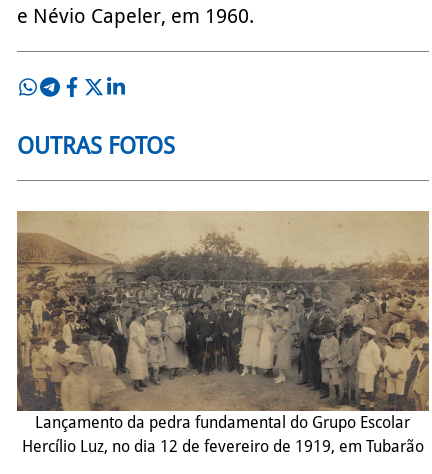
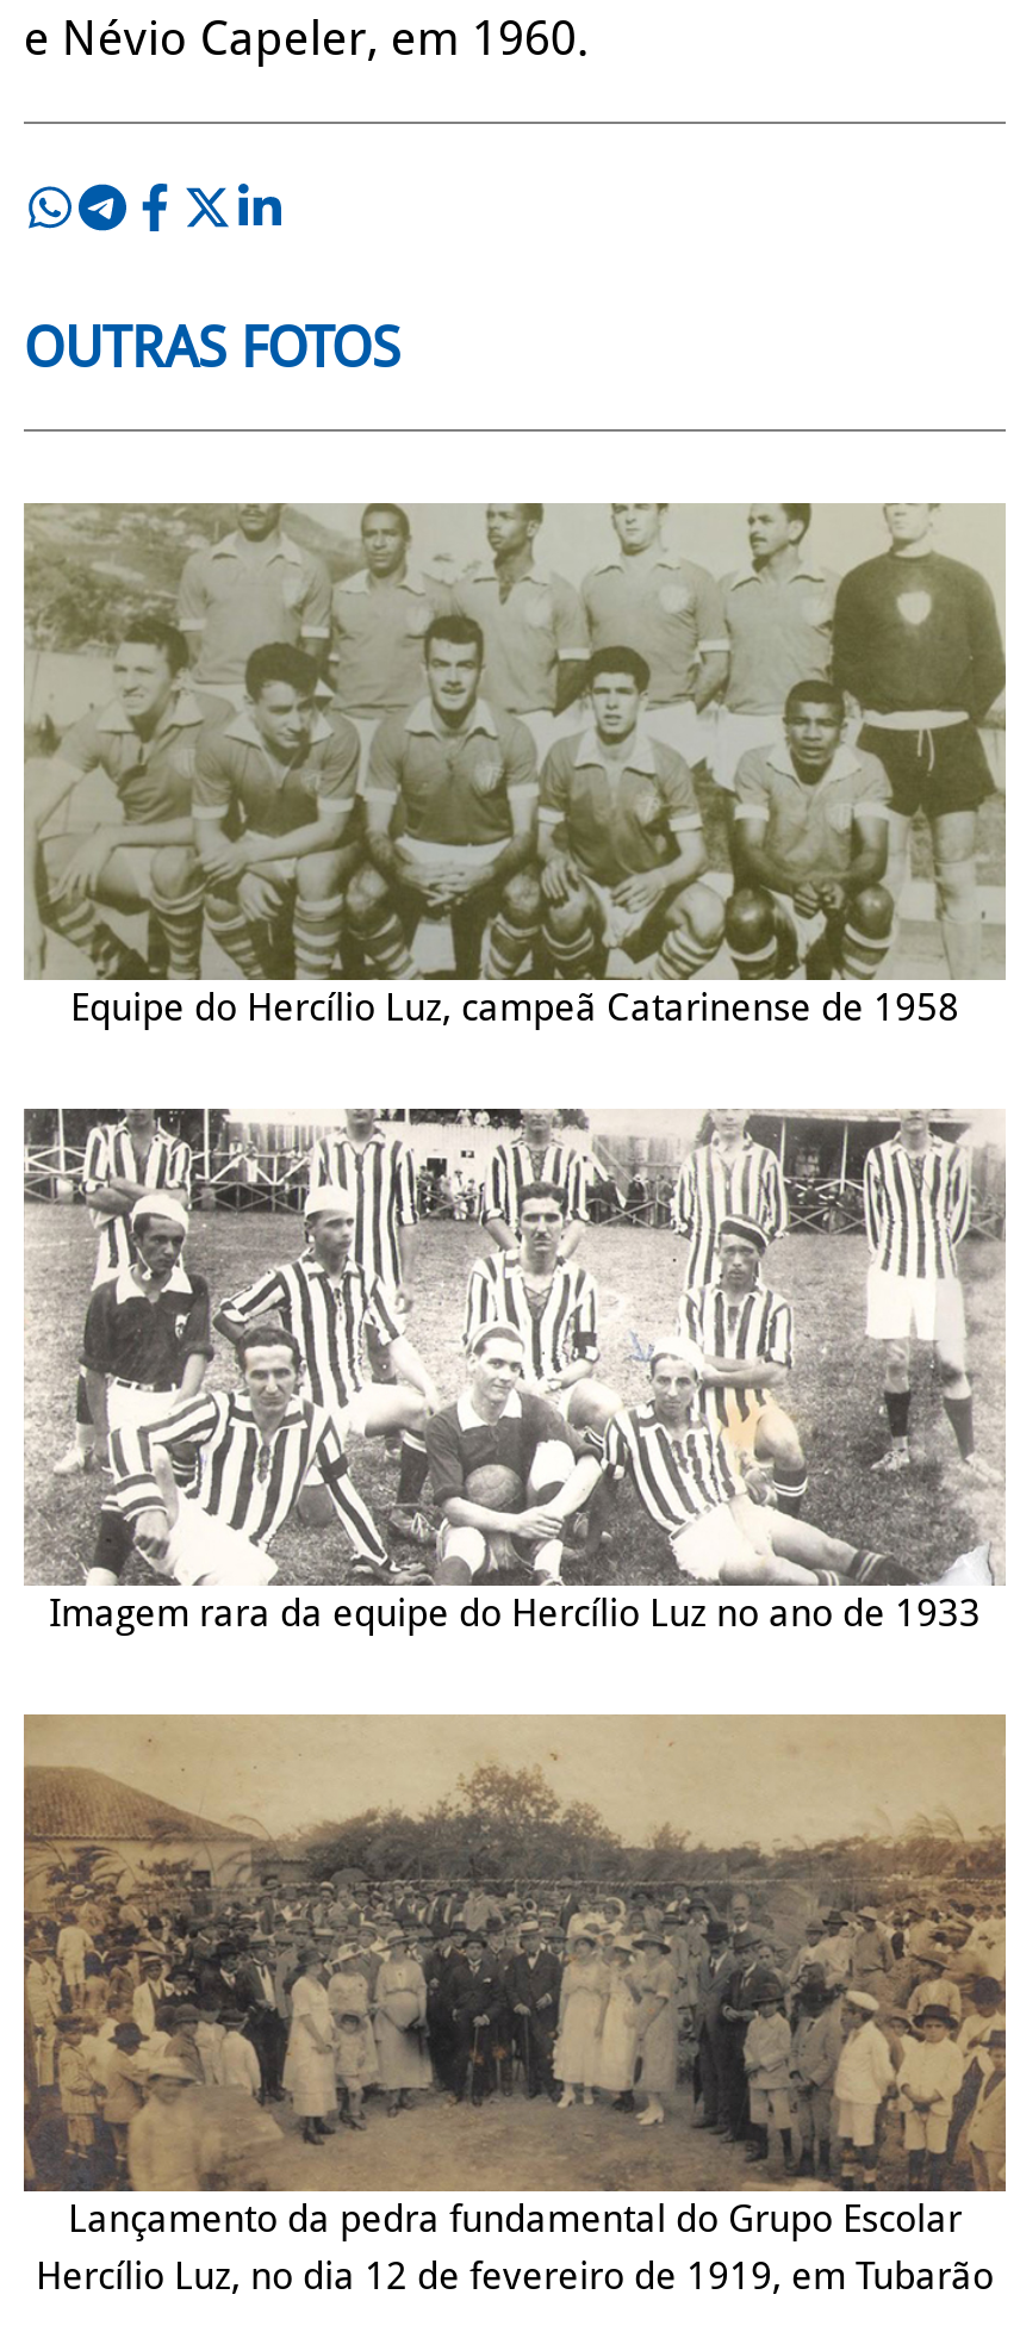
none -> [21,1106,1008,1636] [image] | Imagem rara da equipe do Hercílio Luz no ano de 1933
none -> [24,503,1006,1031] [image] | Equipe do Hercílio Luz, campeã Catarinense de 1958

